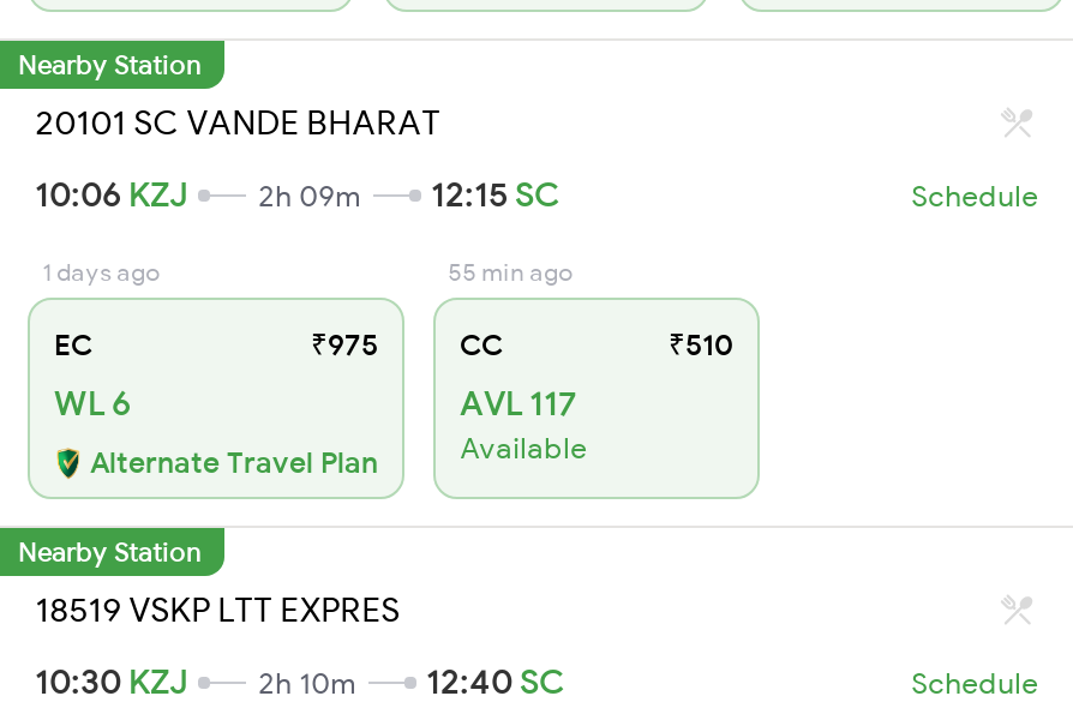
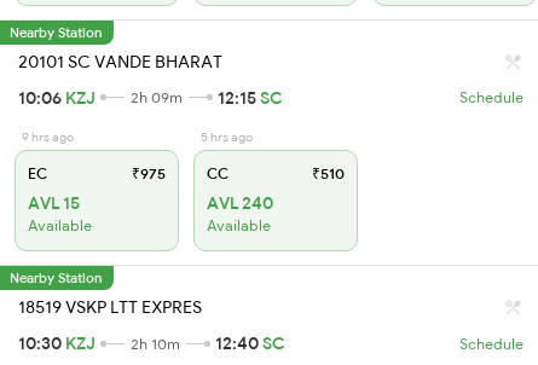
[42,257,160,288] 1 days ago -> [22,129,74,145] 9 hrs ago
[448,257,573,288] 55 min ago -> [201,129,253,145] 5 hrs ago
[54,381,378,480] WL 6 | Alternate Travel Plan -> [28,192,92,234] AVL 15 | Available
[460,381,577,425] AVL 117 -> [207,192,273,214] AVL 240

